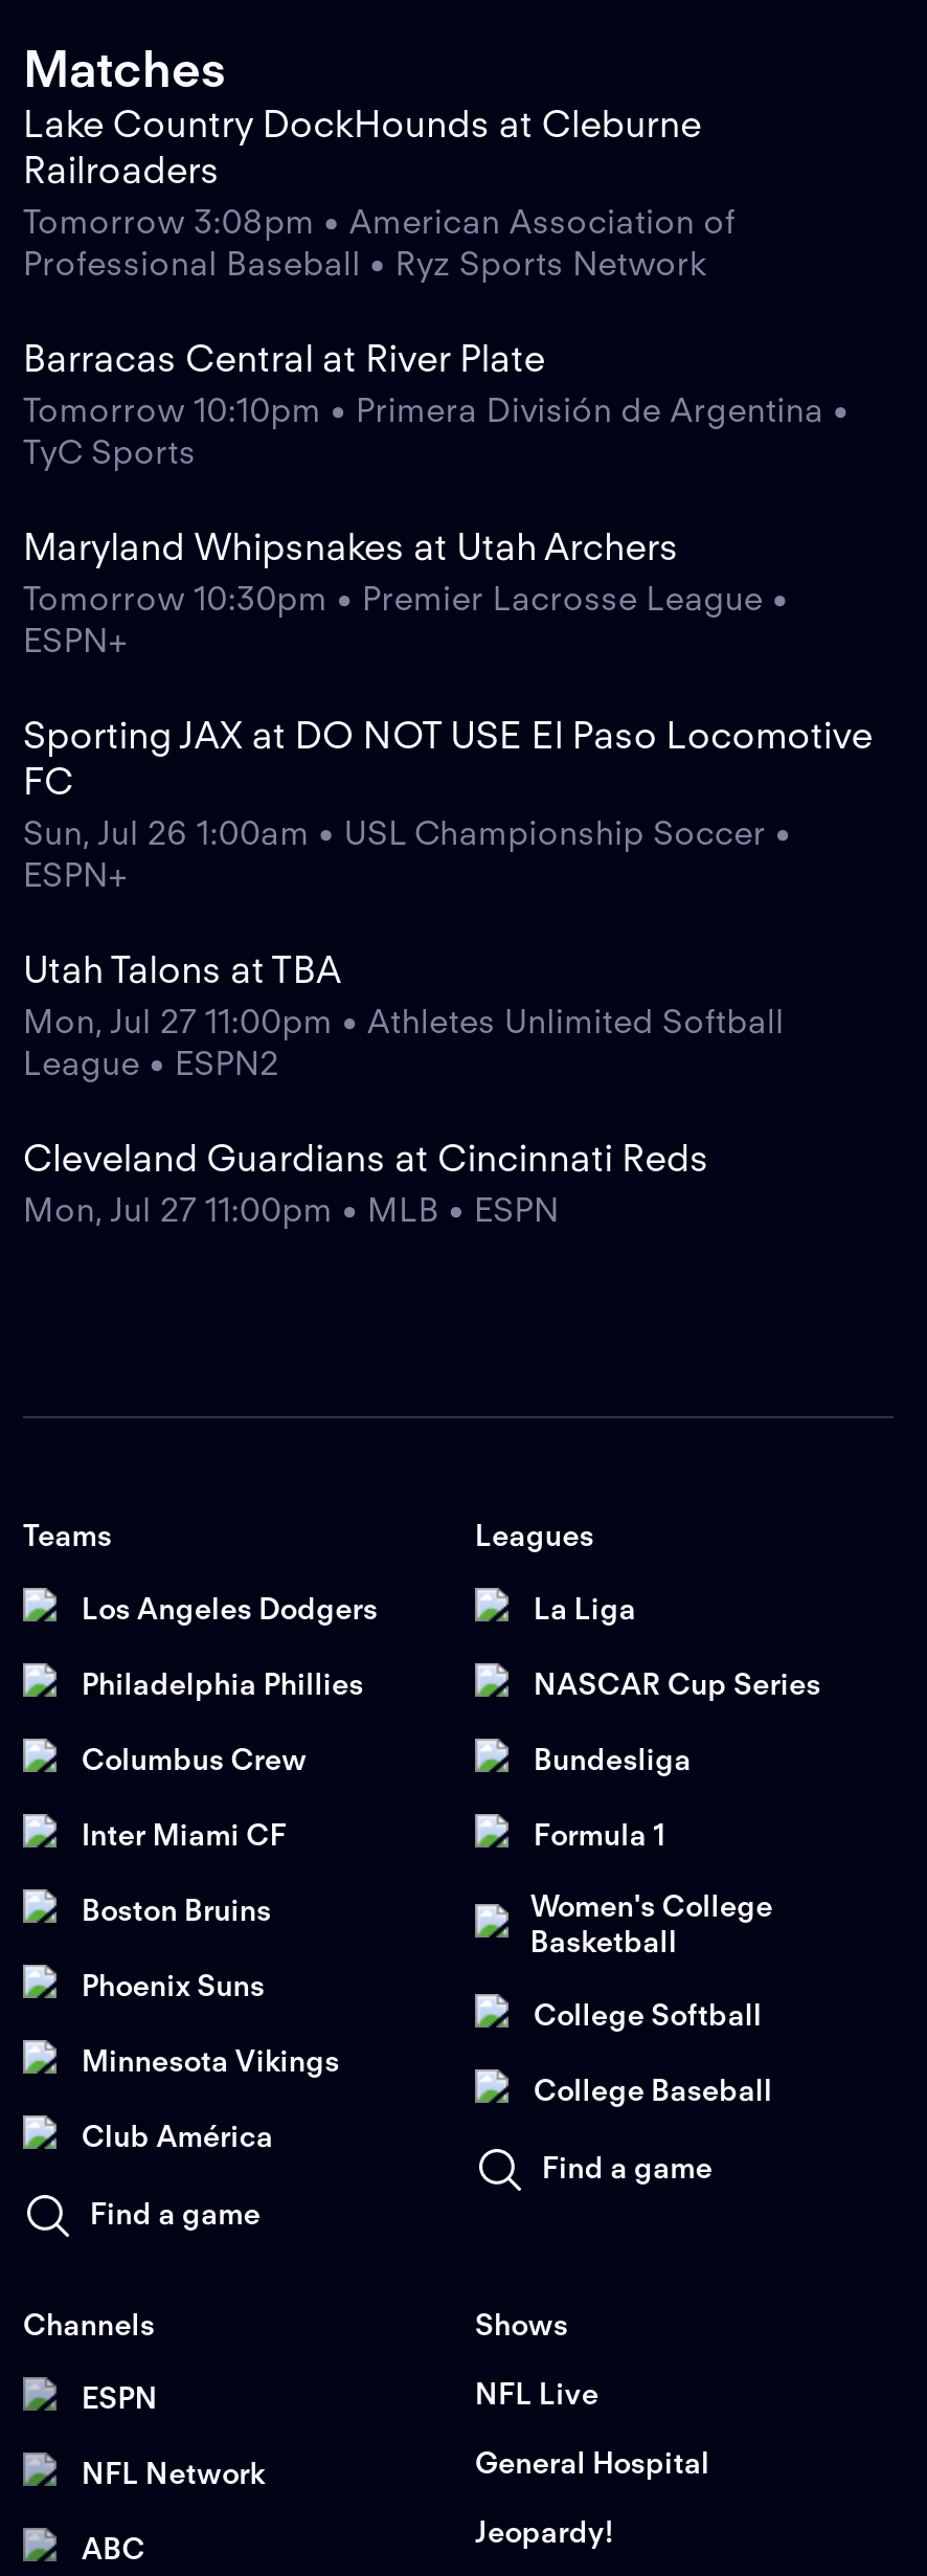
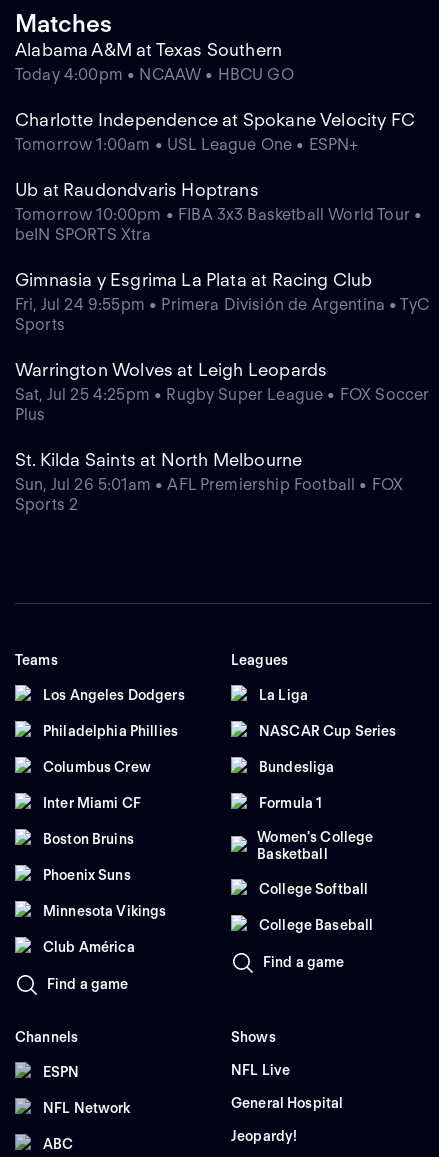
[23,102,736,284] Lake Country DockHounds at Cleburne | Railroaders | Tomorrow 3:08pm • American Association of | Professional Baseball • Ryz Sports Network -> [15,39,294,84] Alabama A&M at Texas Southern | Today 4:00pm • NCAAW • HBCU GO
[23,336,850,472] Barracas Central at River Plate | Tomorrow 10:10pm • Primera División de Argentina • | TyC Sports -> [15,109,415,154] Charlotte Independence at Spokane Velocity FC | Tomorrow 1:00am • USL League One • ESPN+
[23,525,789,661] Maryland Whipsnakes at Utah Archers | Tomorrow 10:30pm • Premier Lacrosse League • | ESPN+ -> [15,179,422,244] Ub at Raudondvaris Hoptrans | Tomorrow 10:00pm • FIBA 3x3 Basketball World Tour • | beIN SPORTS Xtra
[23,713,873,895] Sporting JAX at DO NOT USE El Paso Locomotive | FC | Sun, Jul 26 1:00am • USL Championship Soccer • | ESPN+ -> [15,269,429,334] Gimnasia y Esgrima La Plata at Racing Club | Fri, Jul 24 9:55pm • Primera División de Argentina • TyC | Sports
[23,948,784,1084] Utah Talons at TBA | Mon, Jul 27 11:00pm • Athletes Unlimited Softball | League • ESPN2 -> [15,359,429,424] Warrington Wolves at Leigh Leopards | Sat, Jul 25 4:25pm • Rugby Super League • FOX Soccer | Plus
[23,1136,709,1230] Cleveland Guardians at Cincinnati Reds | Mon, Jul 27 11:00pm • MLB • ESPN -> [15,449,403,514] St. Kilda Saints at North Melbourne | Sun, Jul 26 5:01am • AFL Premiership Football • FOX | Sports 2

